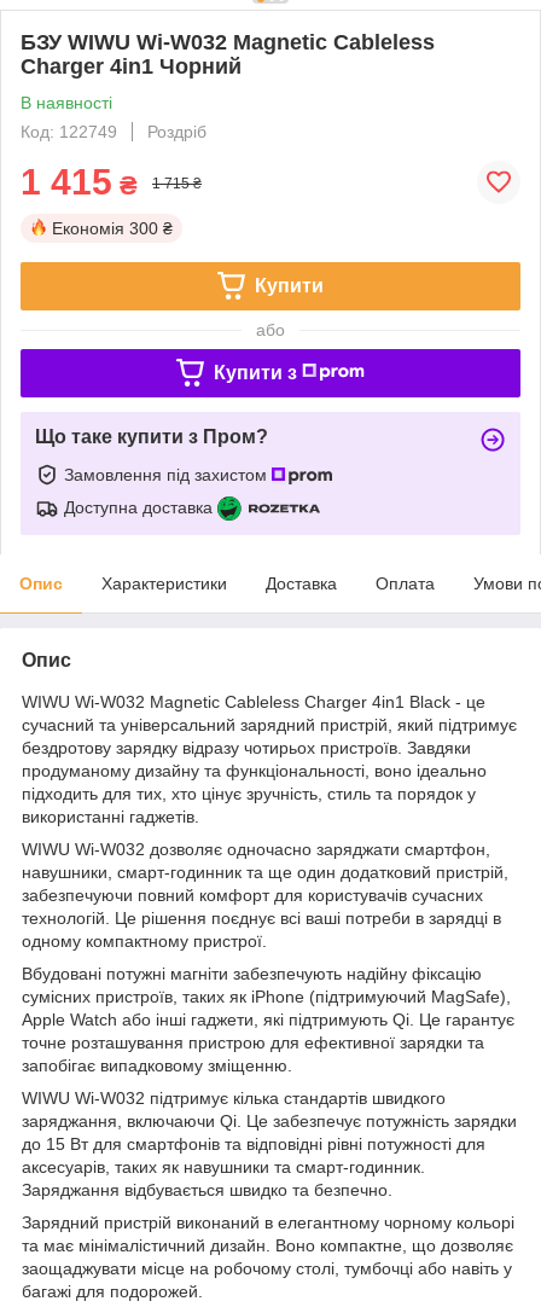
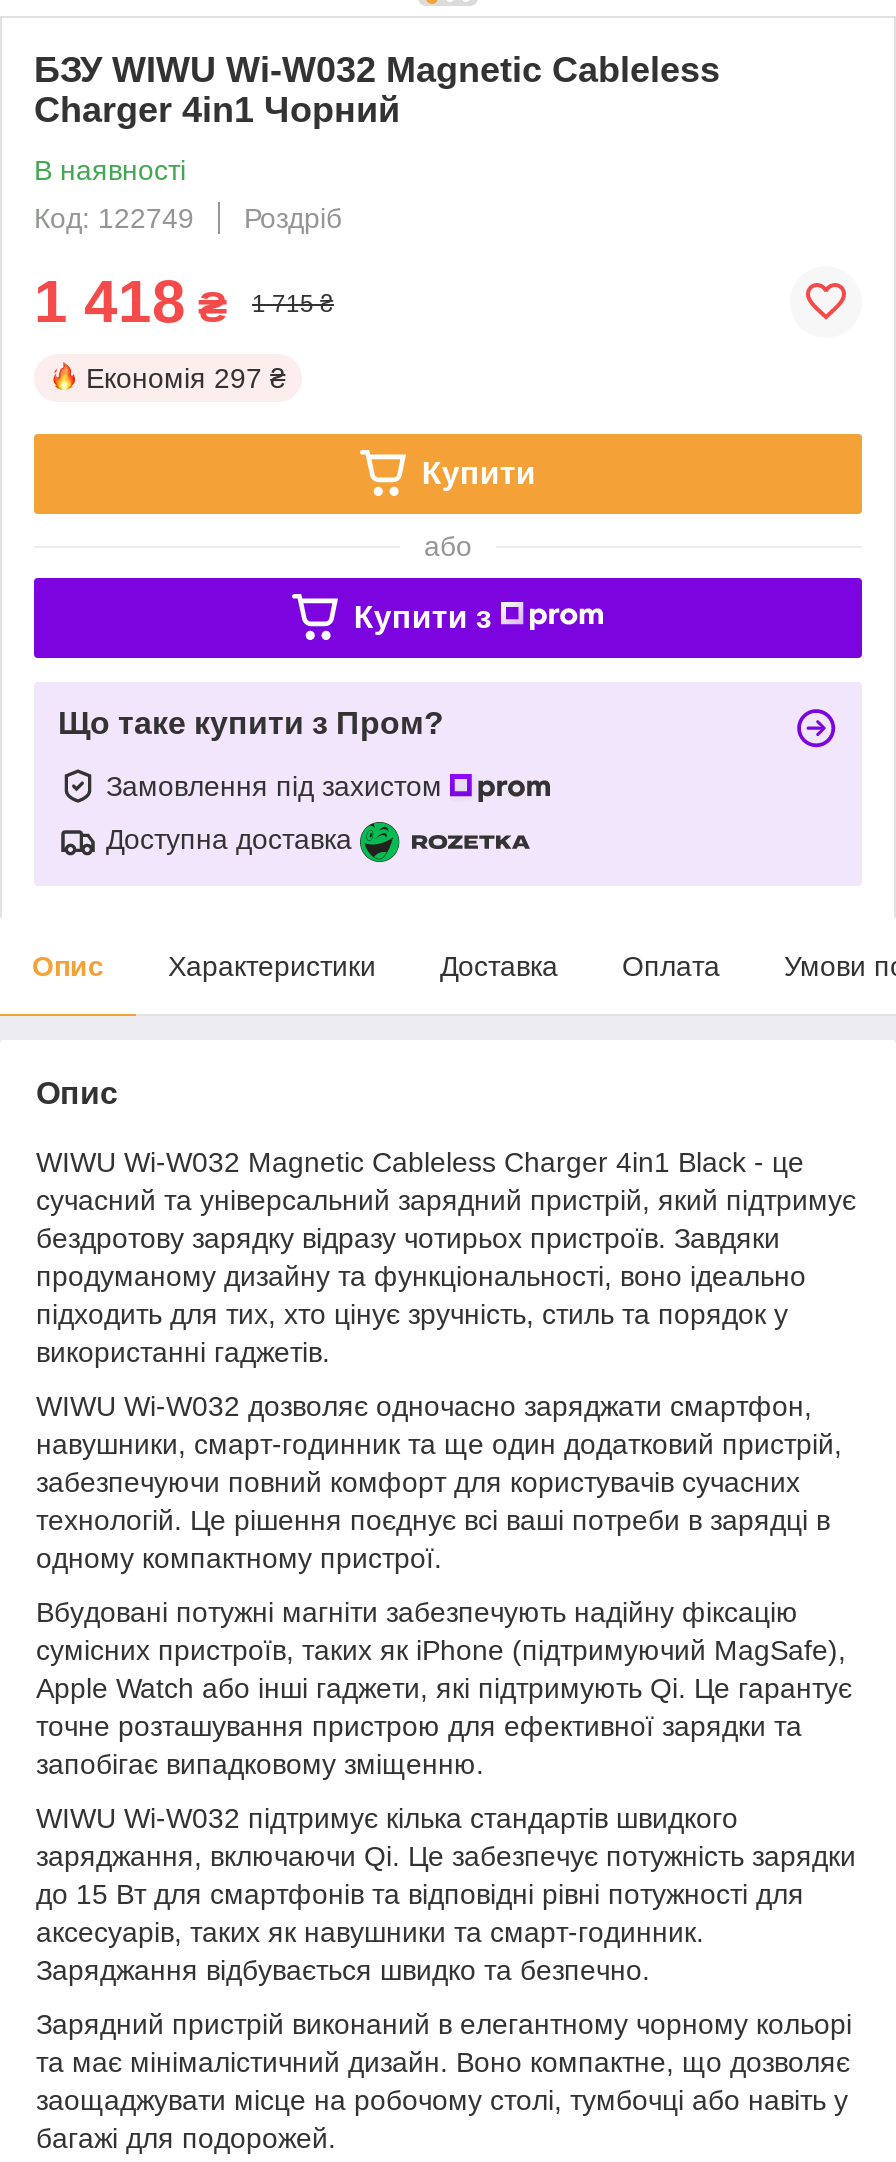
[21,162,138,201] 1 415 ₴ -> [34,268,228,334] 1 418 ₴
[52,218,173,238] Економія 300 ₴ -> [86,362,286,394] Економія 297 ₴

